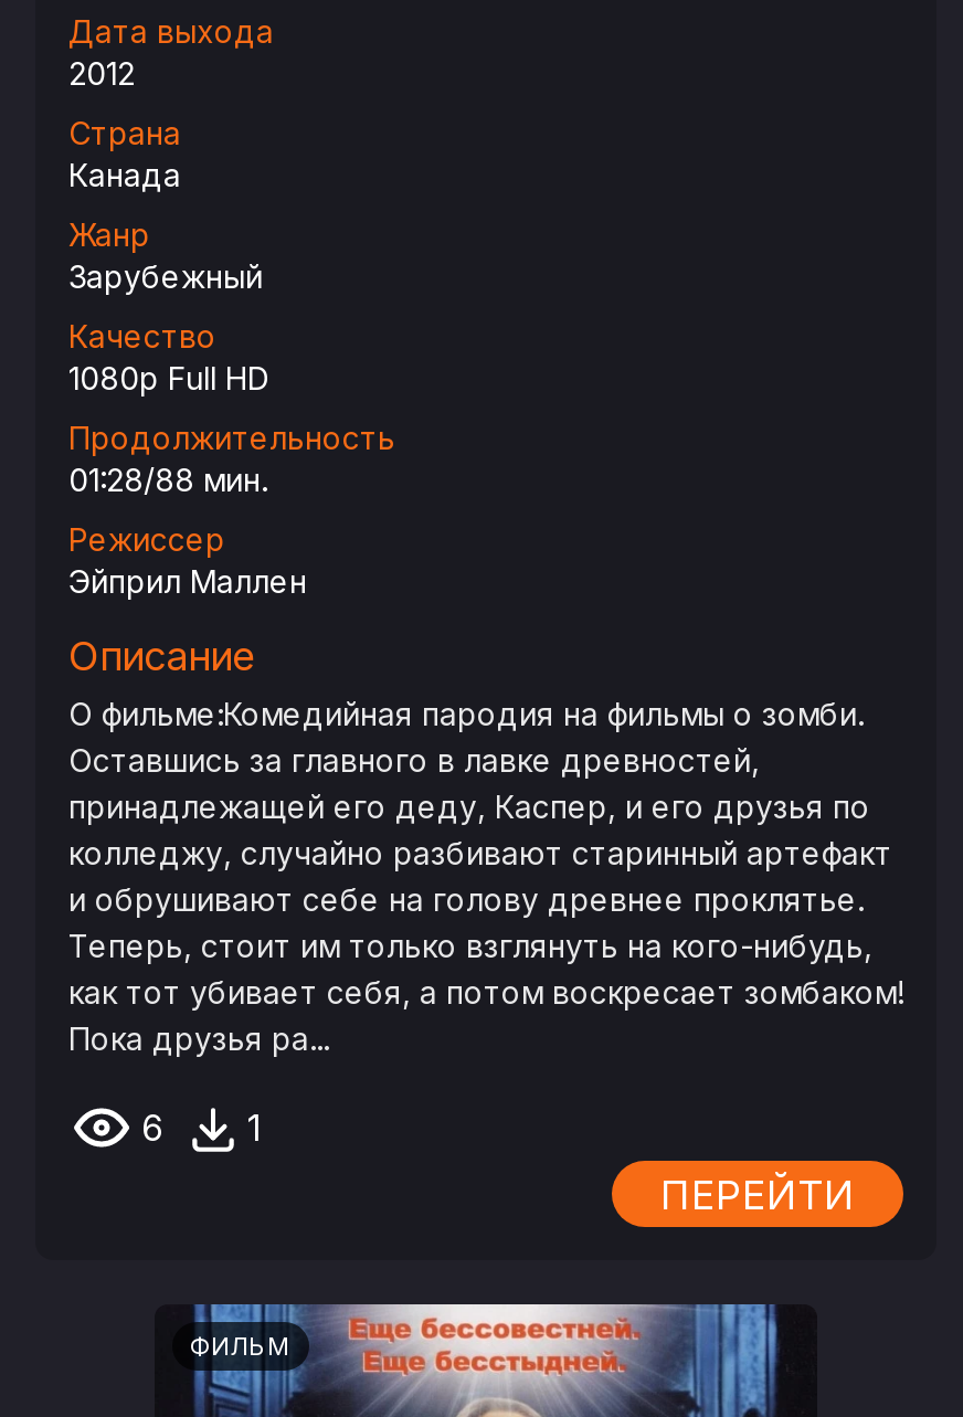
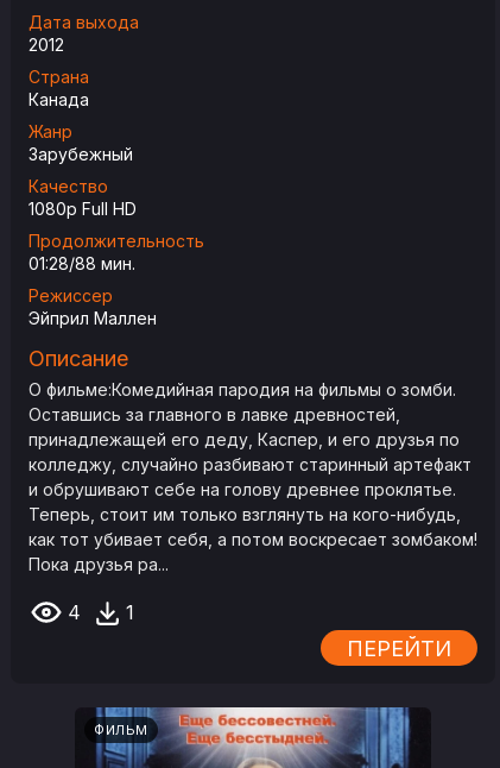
[141,1106,263,1150] 6 1 -> [68,600,134,624] 4 1

